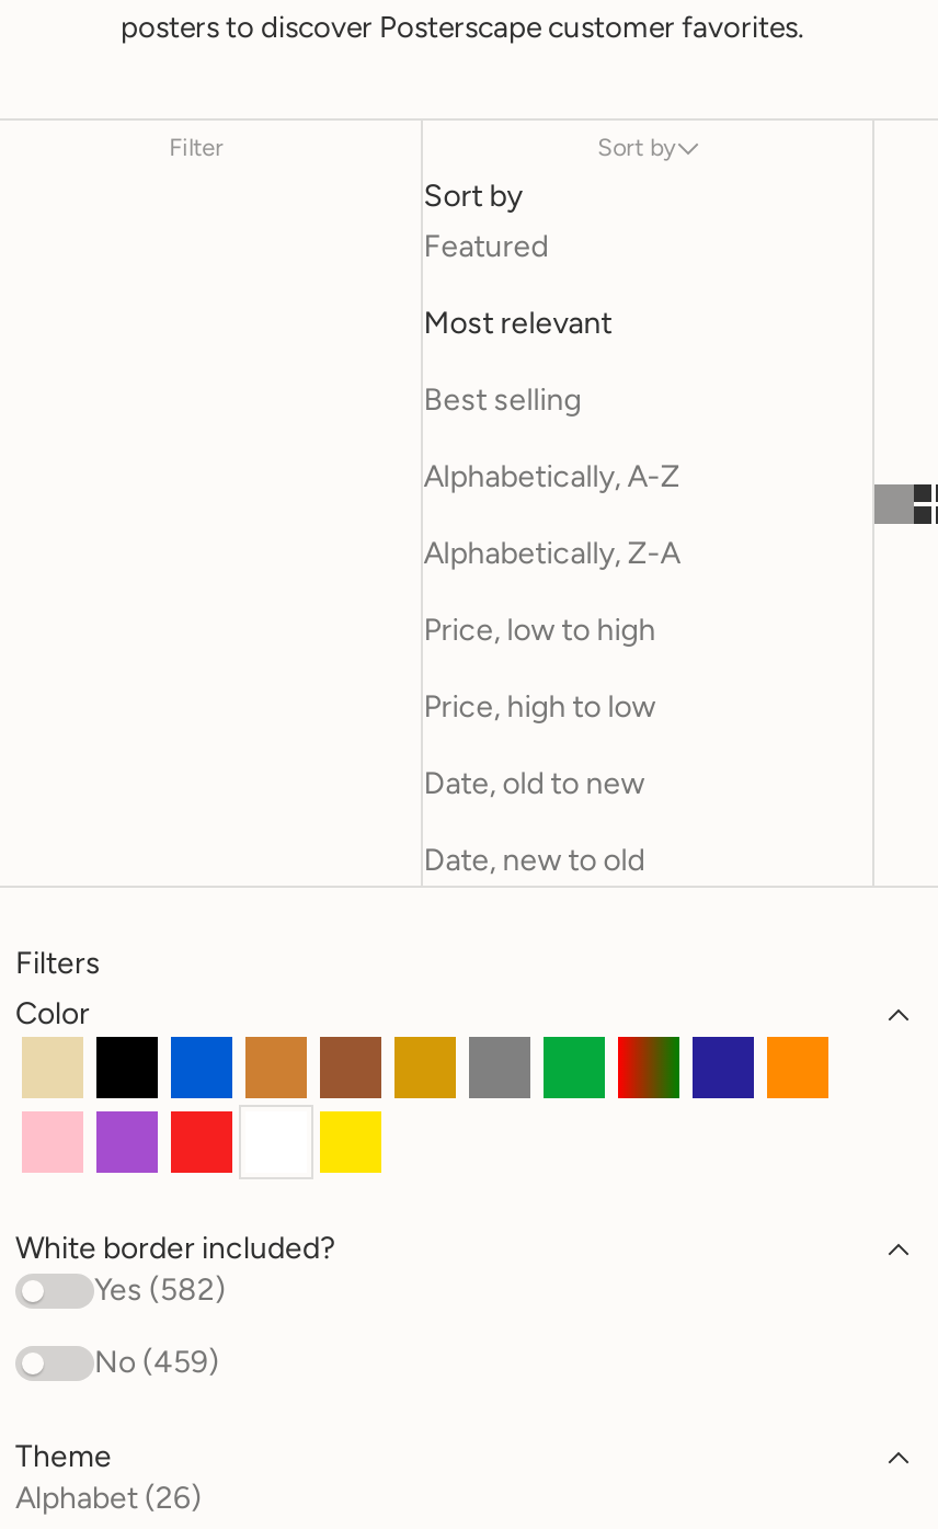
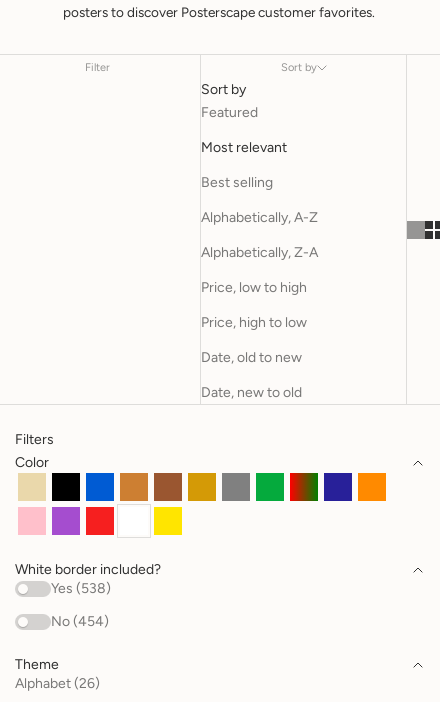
[94,1271,226,1309] Yes (582) -> [51,580,111,597] Yes (538)
[94,1344,219,1381] No (459) -> [51,613,109,630] No (454)

